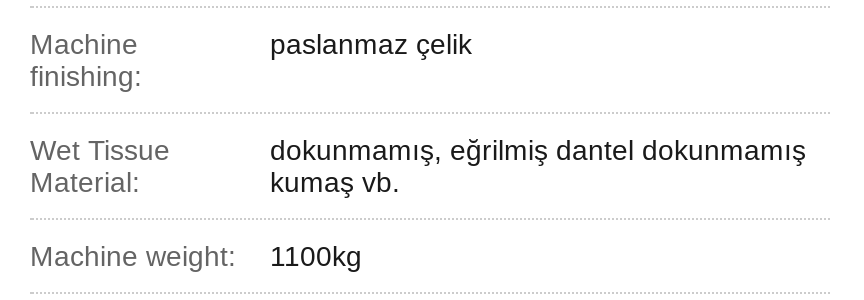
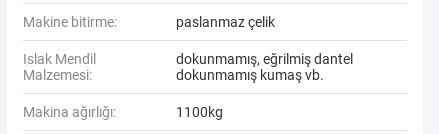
[30,28,142,92] Machine | finishing: -> [23,14,117,30] Makine bitirme:
[30,134,170,198] Wet Tissue | Material: -> [23,51,96,83] Islak Mendil | Malzemesi:
[30,240,236,272] Machine weight: -> [23,104,116,120] Makina ağırlığı:

